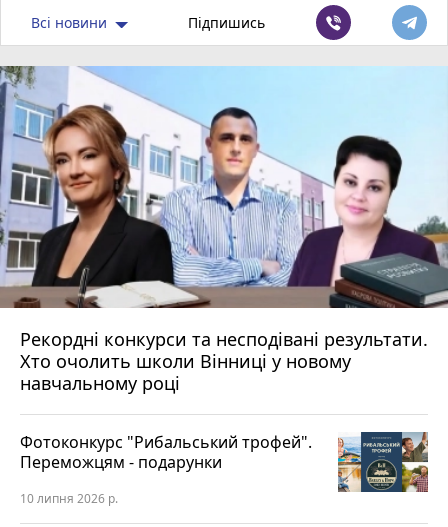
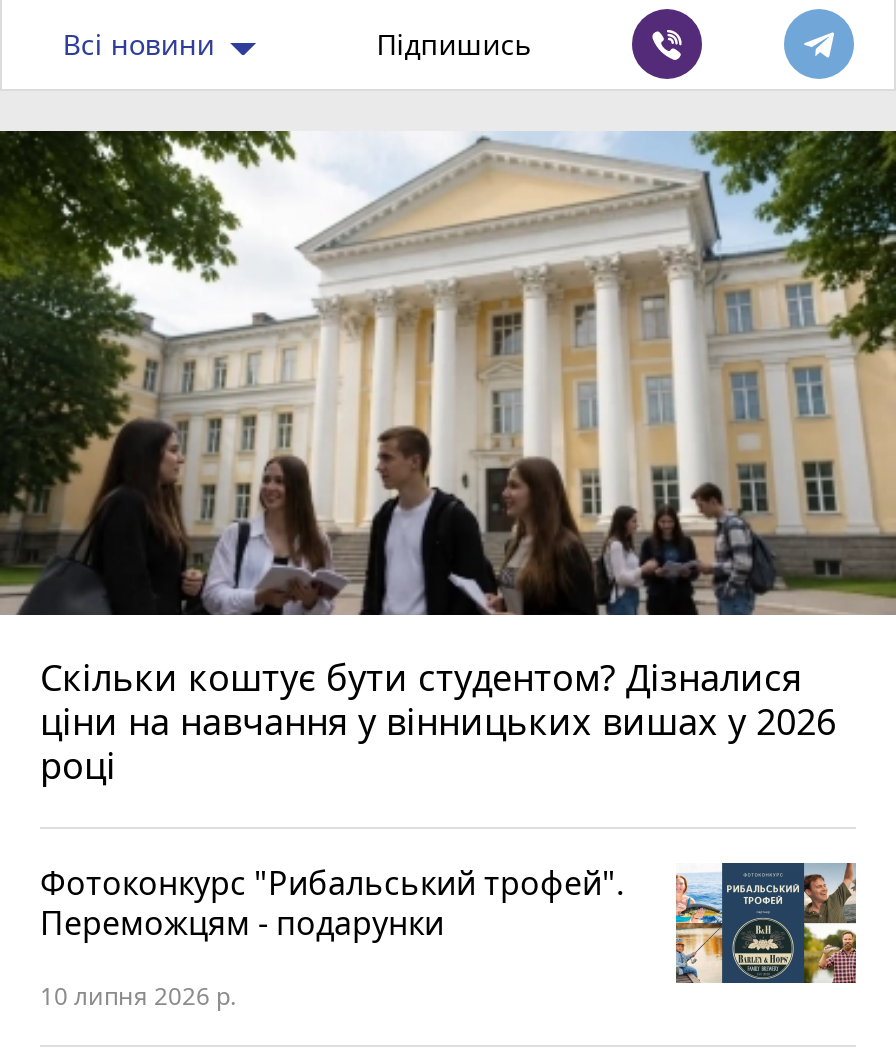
[3,66,445,395] [image] | Рекордні конкурси та несподівані результати. | Хто очолить школи Вінниці у новому | навчальному році -> [6,129,890,789] [image] | Скільки коштує бути студентом? Дізналися | ціни на навчання у вінницьких вишах у 2026 | році

